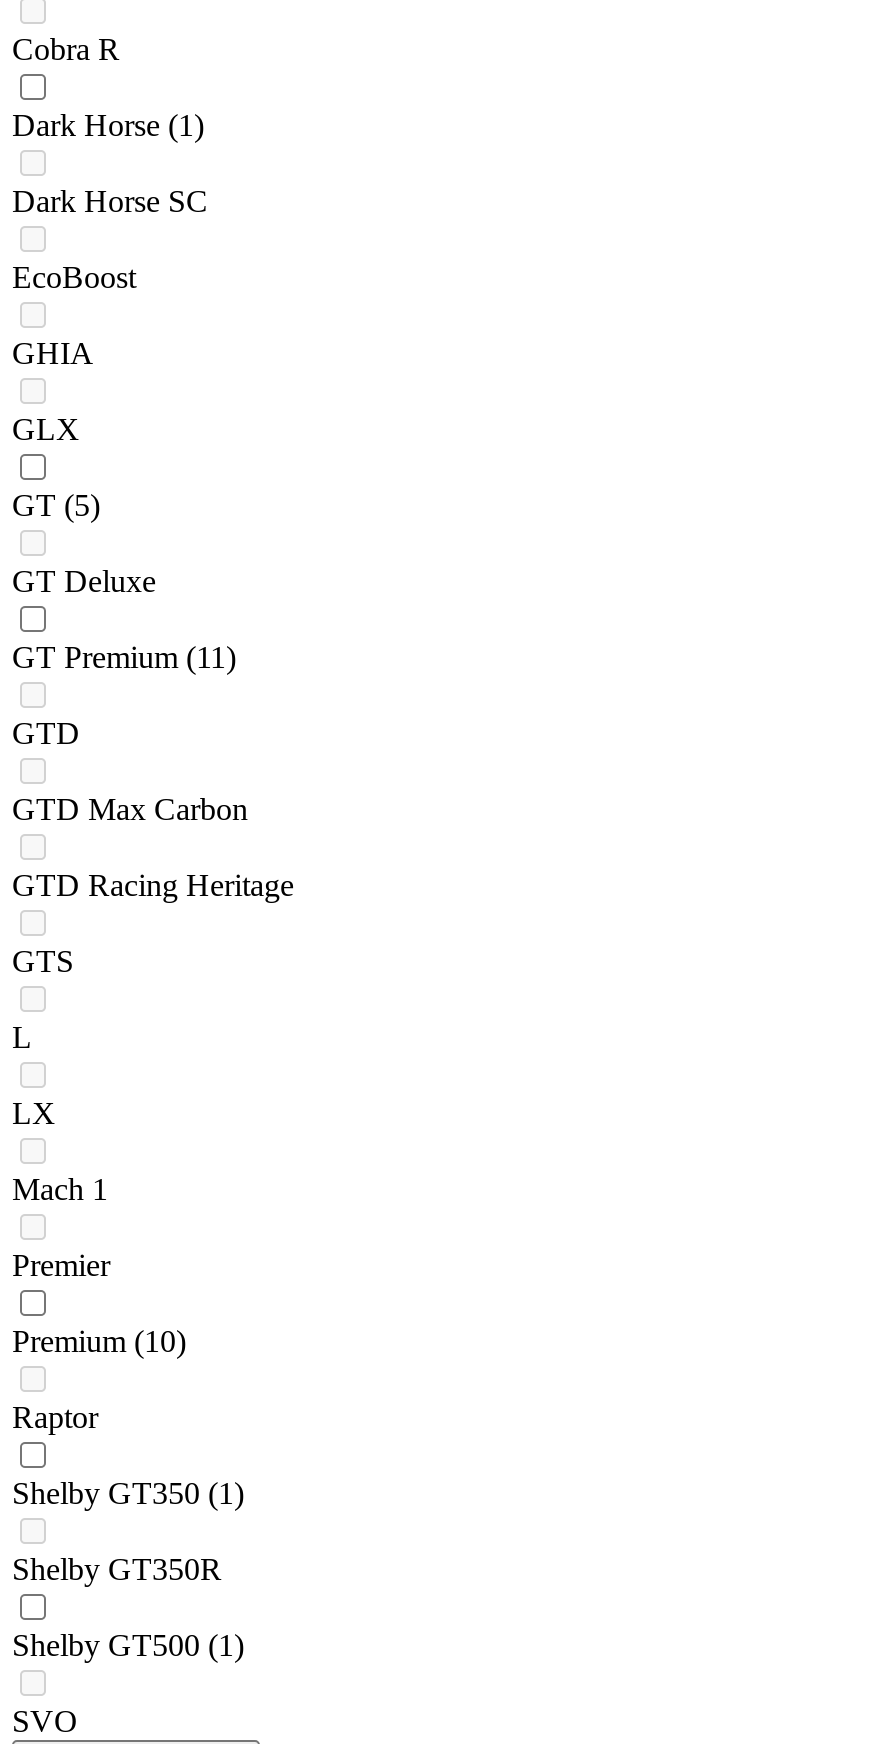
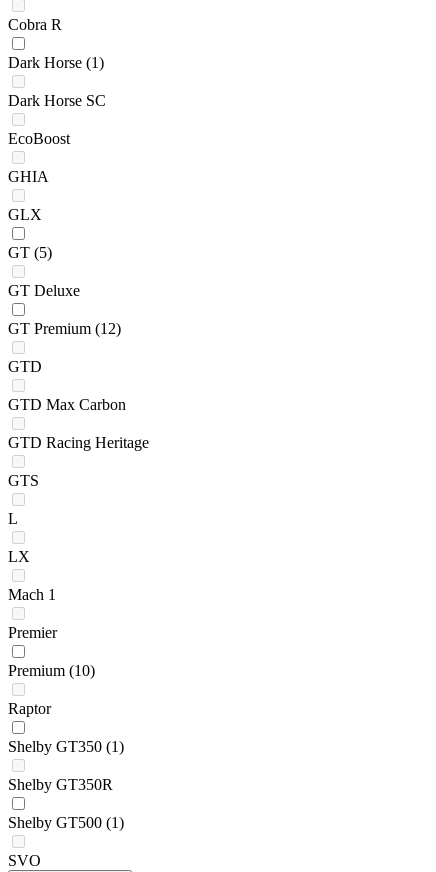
[12,641,236,675] GT Premium (11) -> [8,320,121,337] GT Premium (12)

